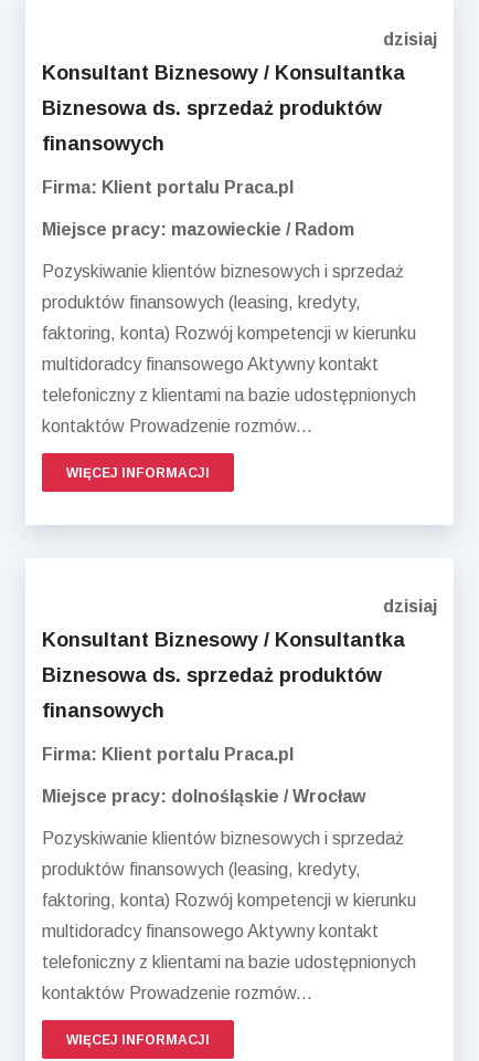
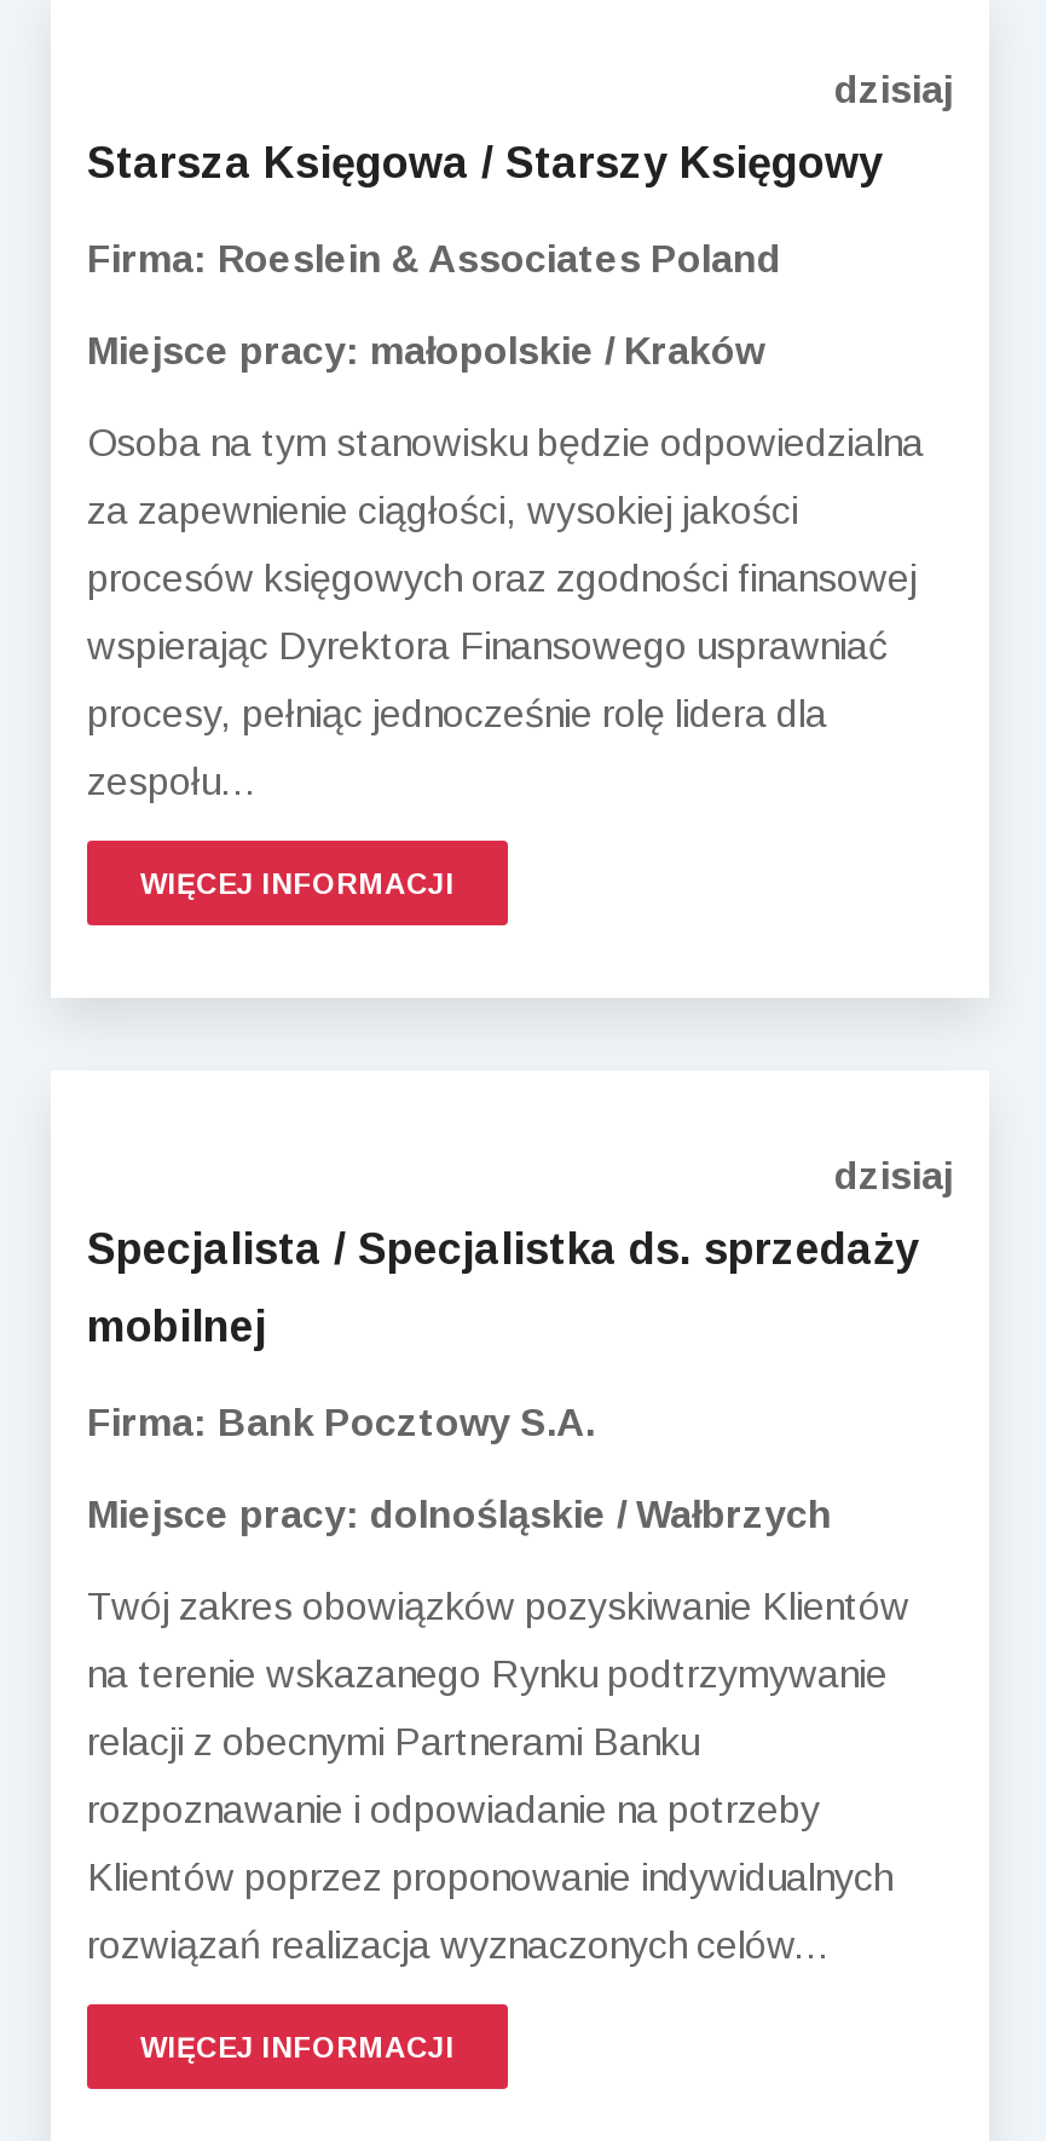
[42,62,416,436] Konsultant Biznesowy / Konsultantka | Biznesowa ds. sprzedaż produktów | finansowych | Firma: Klient portalu Praca.pl | Miejsce pracy: mazowieckie / Radom | Pozyskiwanie klientów biznesowych i sprzedaż | produktów finansowych (leasing, kredyty, | faktoring, konta) Rozwój kompetencji w kierunku | multidoradcy finansowego Aktywny kontakt | telefoniczny z klientami na bazie udostępnionych | kontaktów Prowadzenie rozmów... -> [87,139,924,802] Starsza Księgowa / Starszy Księgowy | Firma: Roeslein & Associates Poland | Miejsce pracy: małopolskie / Kraków | Osoba na tym stanowisku będzie odpowiedzialna | za zapewnienie ciągłości, wysokiej jakości | procesów księgowych oraz zgodności finansowej | wspierając Dyrektora Finansowego usprawniać | procesy, pełniąc jednocześnie rolę lidera dla | zespołu...
[42,629,416,1003] Konsultant Biznesowy / Konsultantka | Biznesowa ds. sprzedaż produktów | finansowych | Firma: Klient portalu Praca.pl | Miejsce pracy: dolnośląskie / Wrocław | Pozyskiwanie klientów biznesowych i sprzedaż | produktów finansowych (leasing, kredyty, | faktoring, konta) Rozwój kompetencji w kierunku | multidoradcy finansowego Aktywny kontakt | telefoniczny z klientami na bazie udostępnionych | kontaktów Prowadzenie rozmów... -> [87,1226,919,1966] Specjalista / Specjalistka ds. sprzedaży | mobilnej | Firma: Bank Pocztowy S.A. | Miejsce pracy: dolnośląskie / Wałbrzych | Twój zakres obowiązków pozyskiwanie Klientów | na terenie wskazanego Rynku podtrzymywanie | relacji z obecnymi Partnerami Banku | rozpoznawanie i odpowiadanie na potrzeby | Klientów poprzez proponowanie indywidualnych | rozwiązań realizacja wyznaczonych celów...

